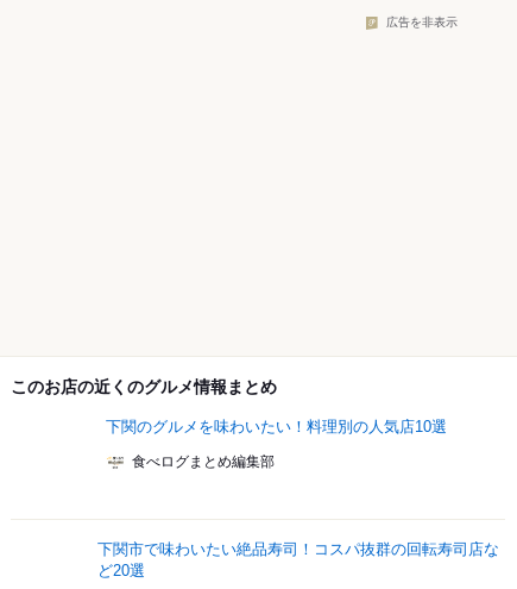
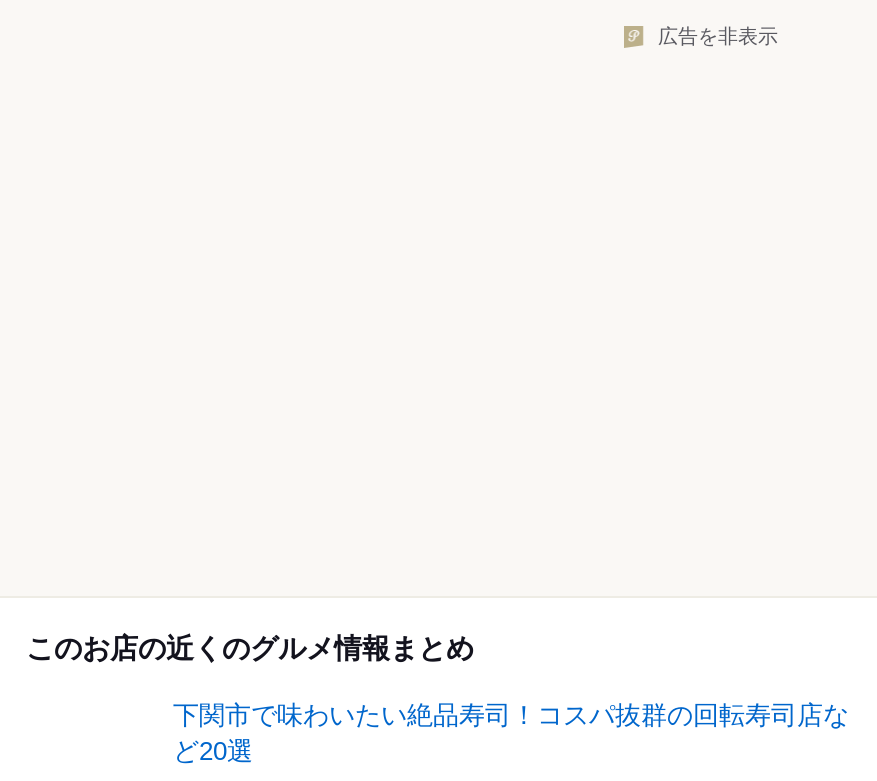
[106,418,447,470] 下関のグルメを味わいたい！料理別の人気店10選 | 食べログまとめ編集部 -> none

